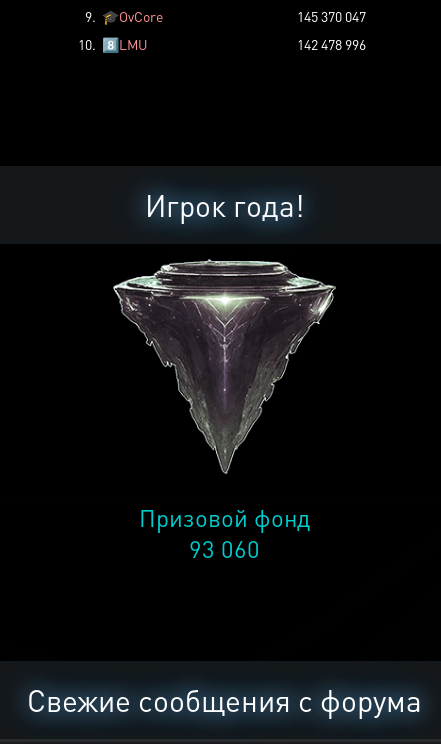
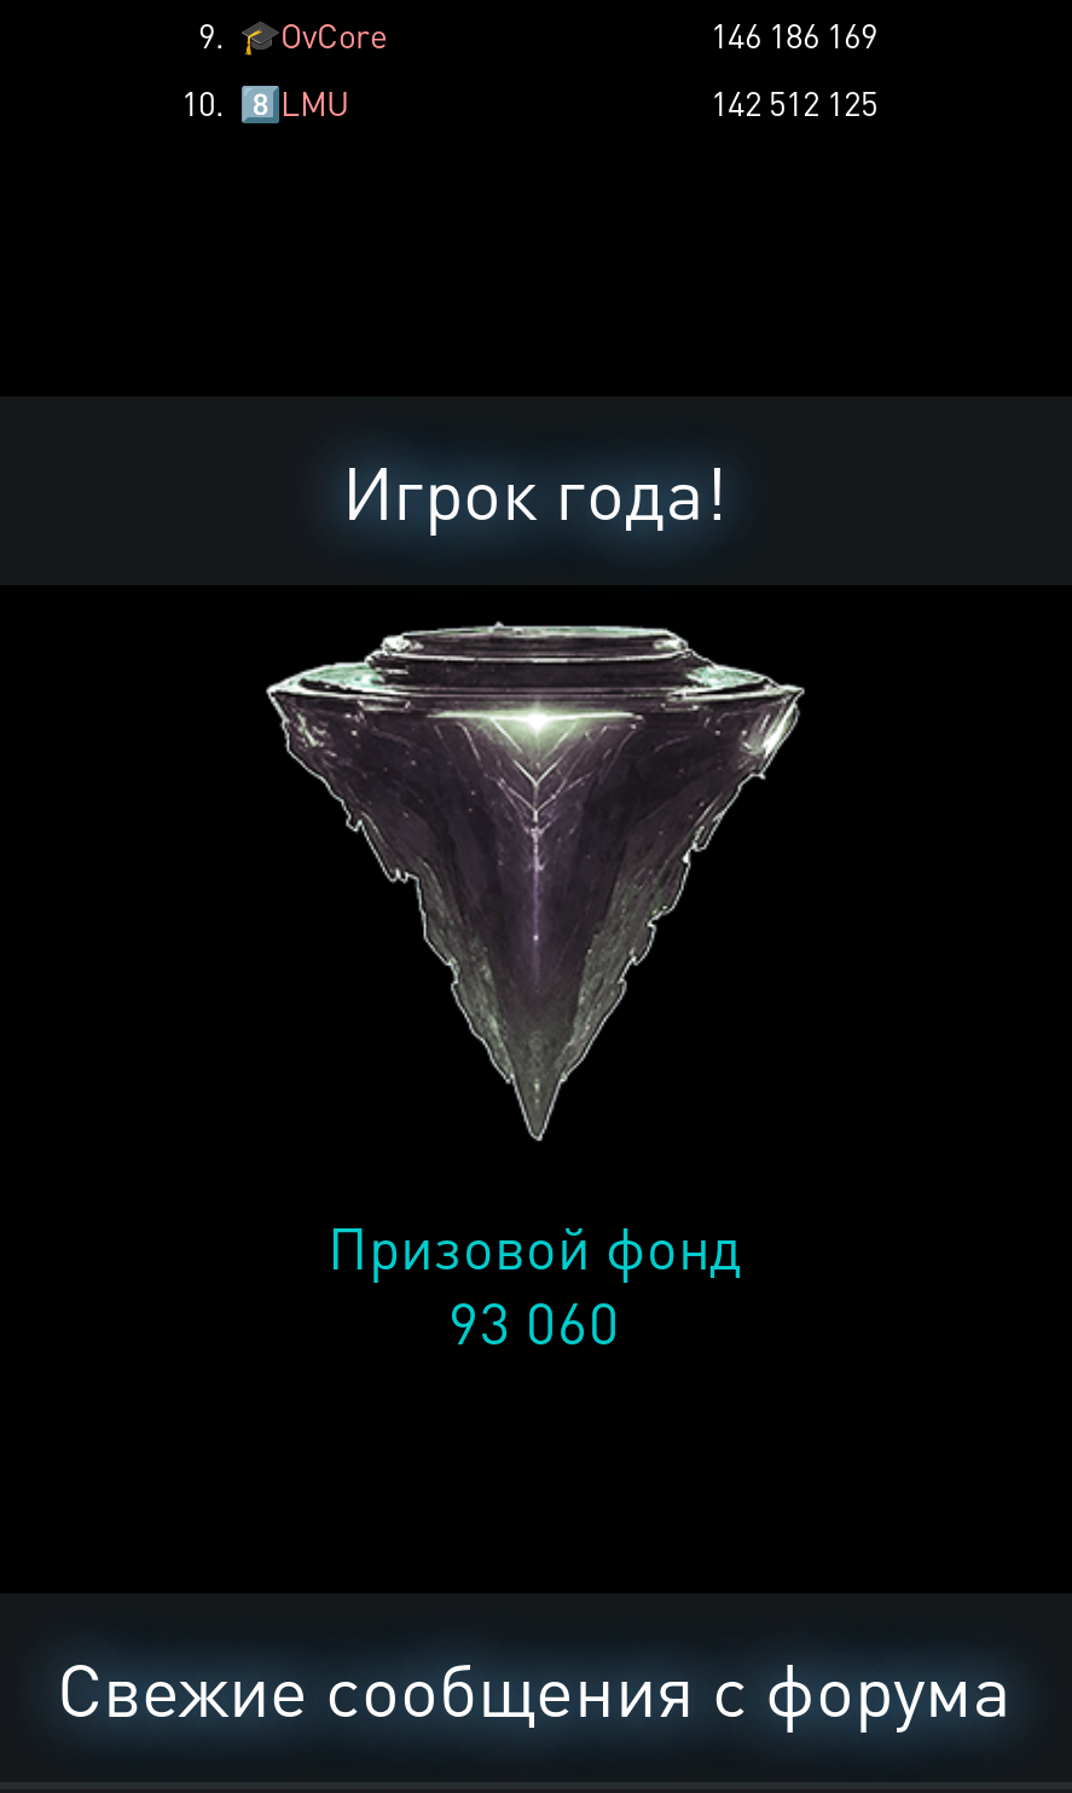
[297,7,366,25] 145 370 047 -> [711,12,877,56] 146 186 169
[297,35,366,53] 142 478 996 -> [711,80,877,123] 142 512 125

